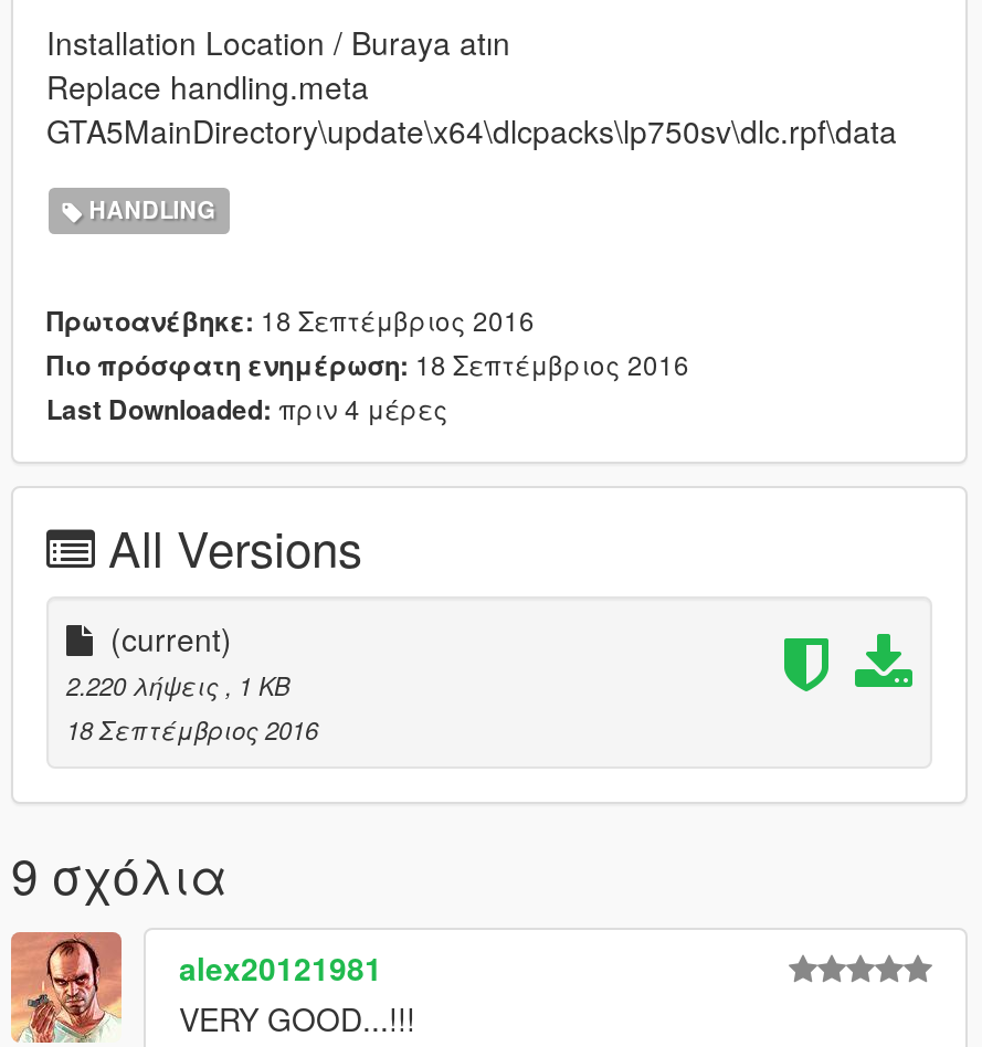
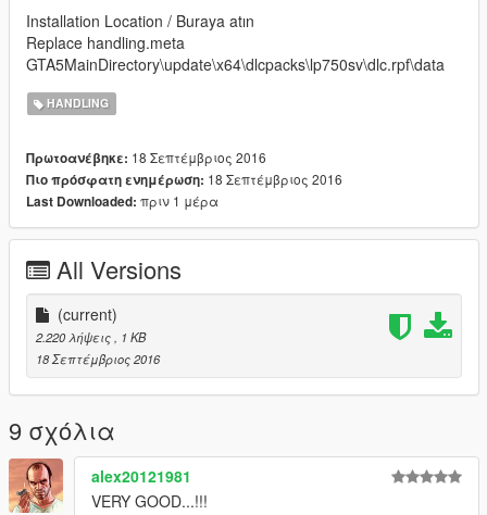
[46,388,448,428] Last Downloaded: πριν 4 μέρες -> [26,191,218,210] Last Downloaded: πριν 1 μέρα

